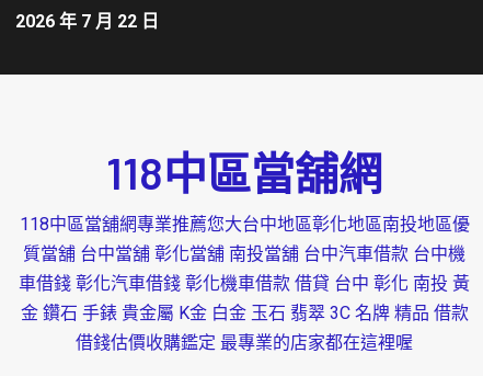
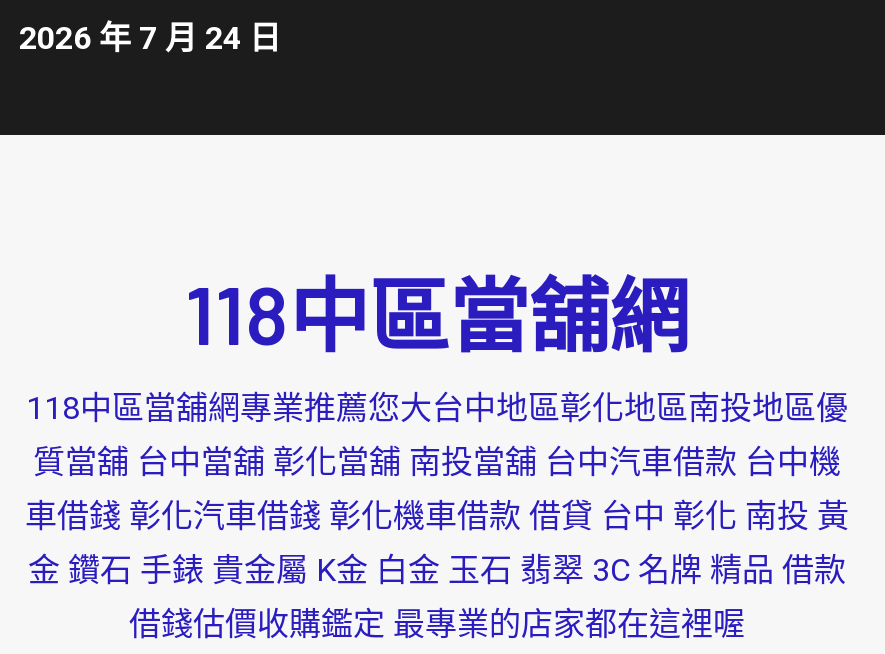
[15,11,159,32] 2026 年 7 月 22 日 -> [19,20,281,58] 2026 年 7 月 24 日

